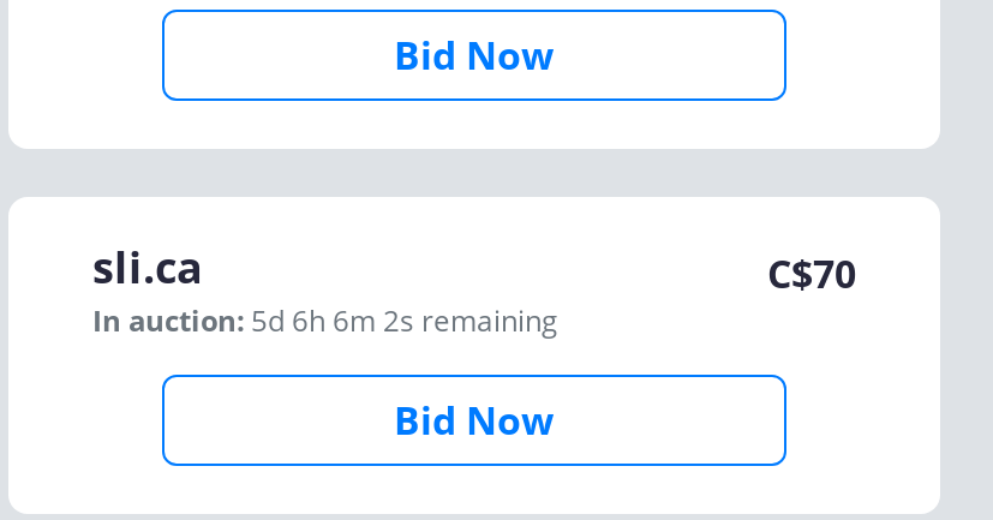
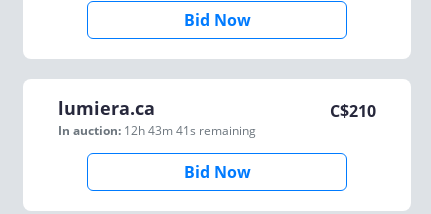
[92,238,558,341] sli.ca | In auction: 5d 6h 6m 2s remaining -> [58,96,256,139] lumiera.ca | In auction: 12h 43m 41s remaining
[767,247,856,300] C$70 -> [330,100,376,122] C$210

